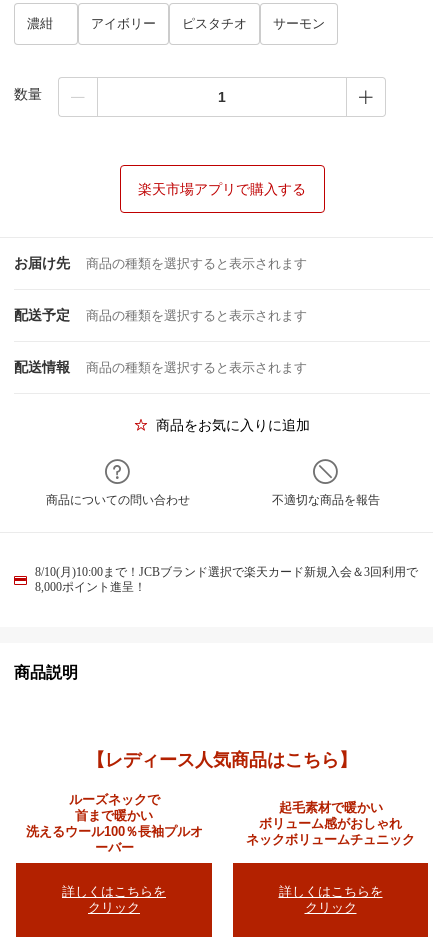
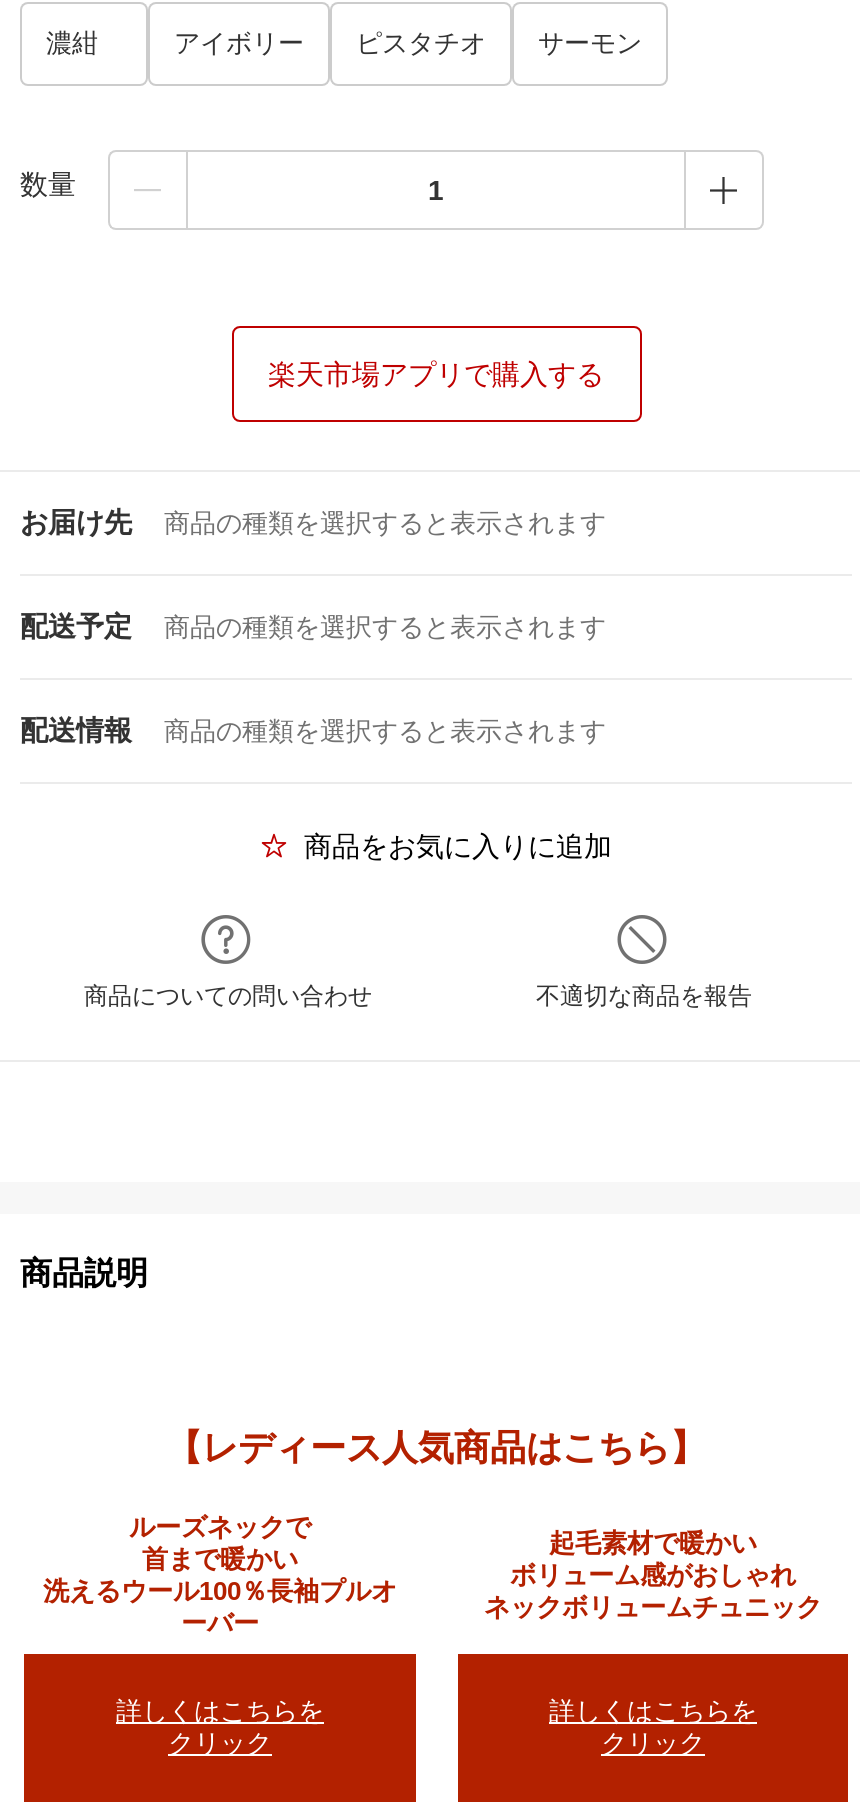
[35,565,418,594] 8/10(月)10:00まで！JCBブランド選択で楽天カード新規入会＆3回利用で | 8,000ポイント進呈！ -> none

